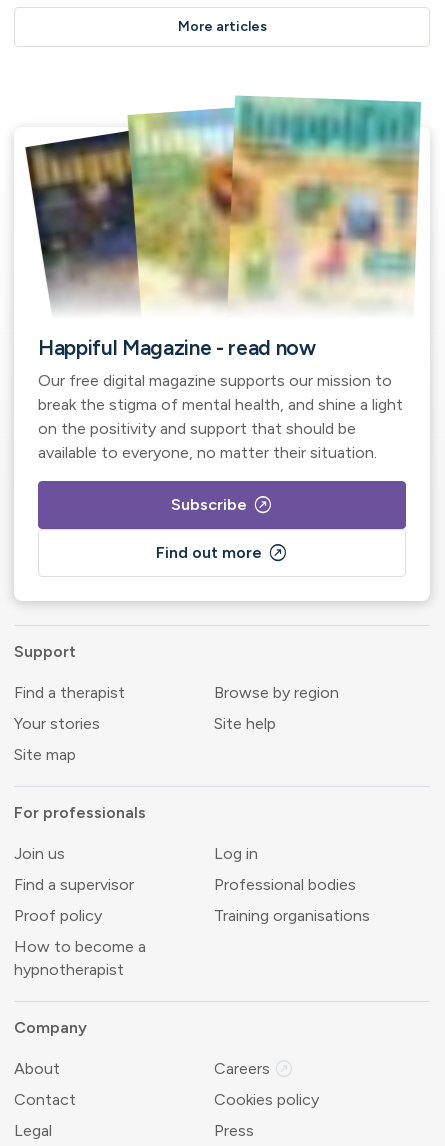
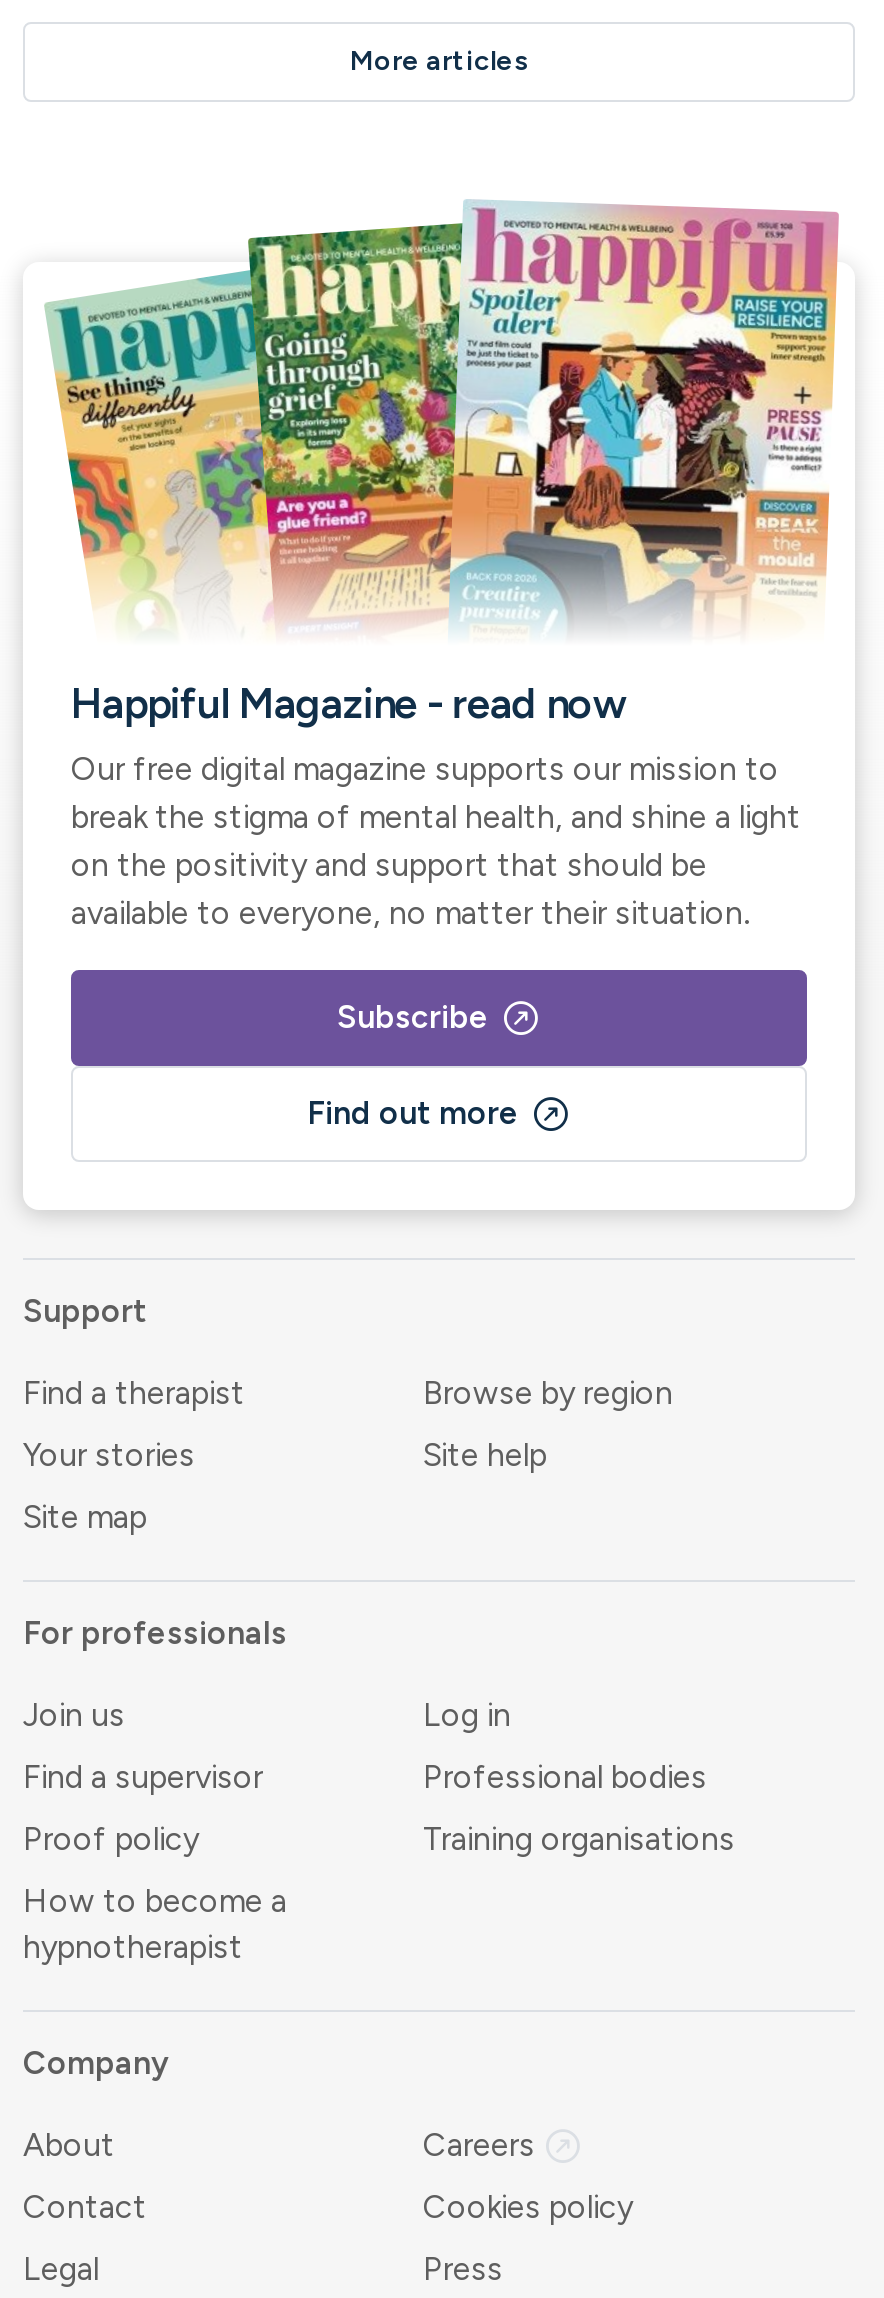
[25,96,422,312] [image] -> [45,202,841,630] [image]

